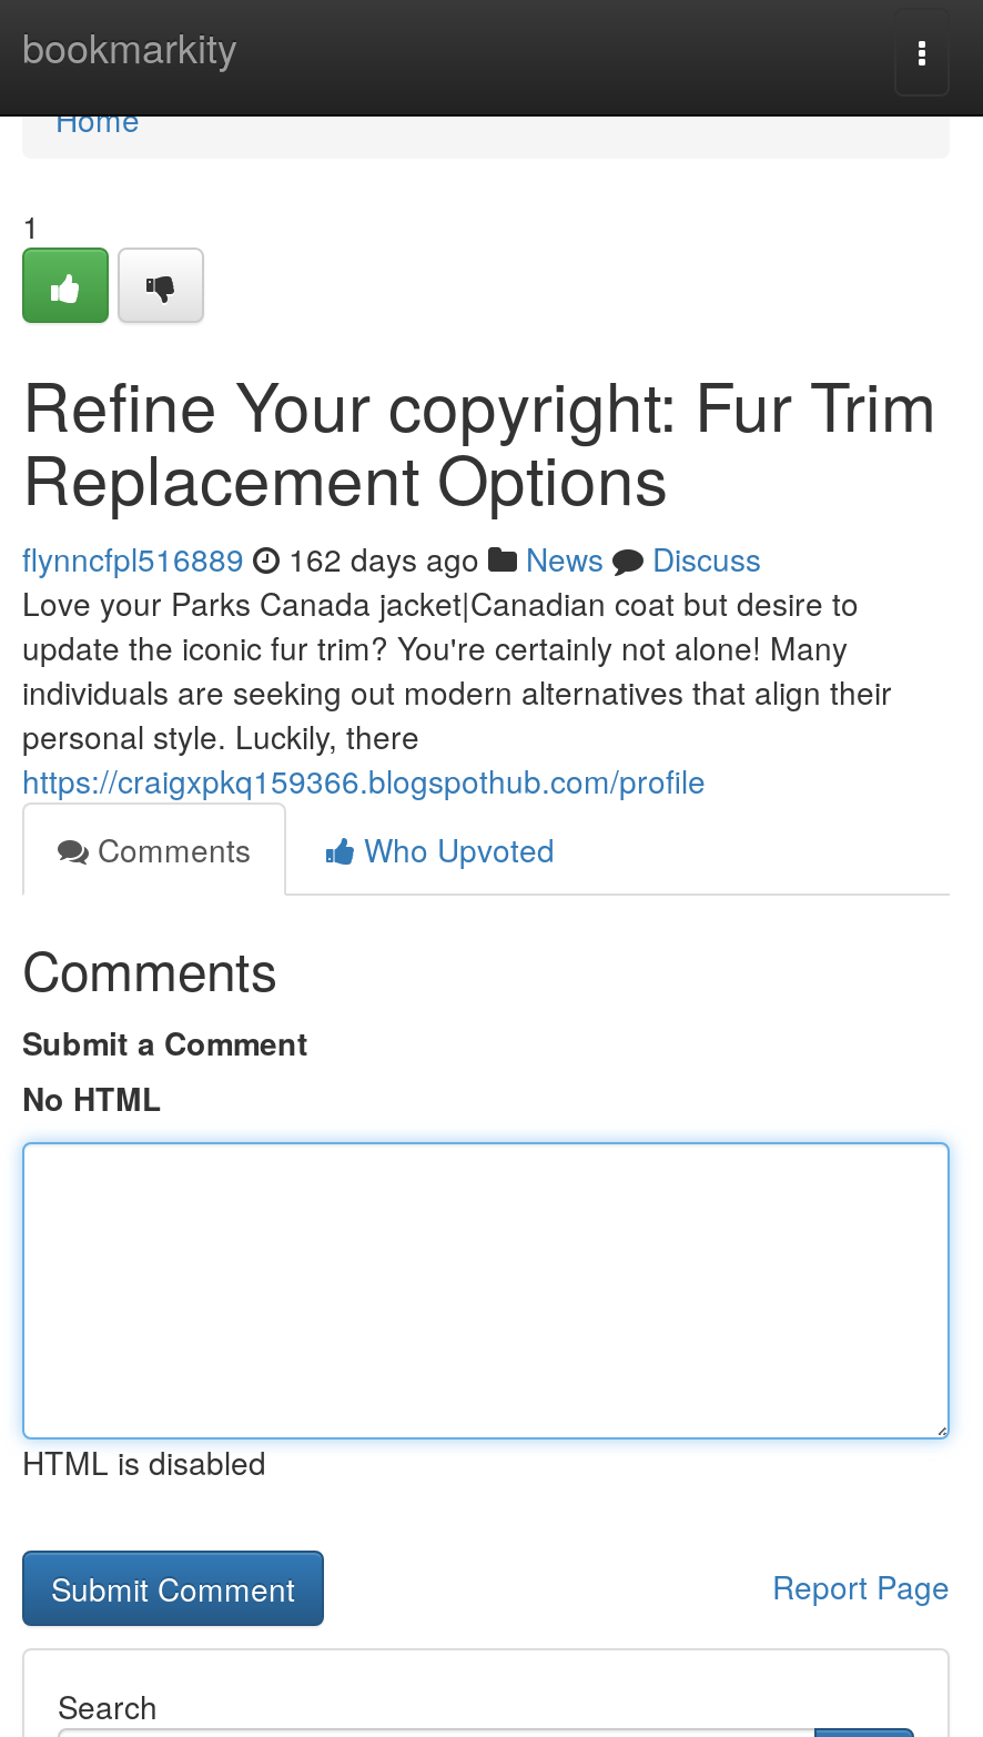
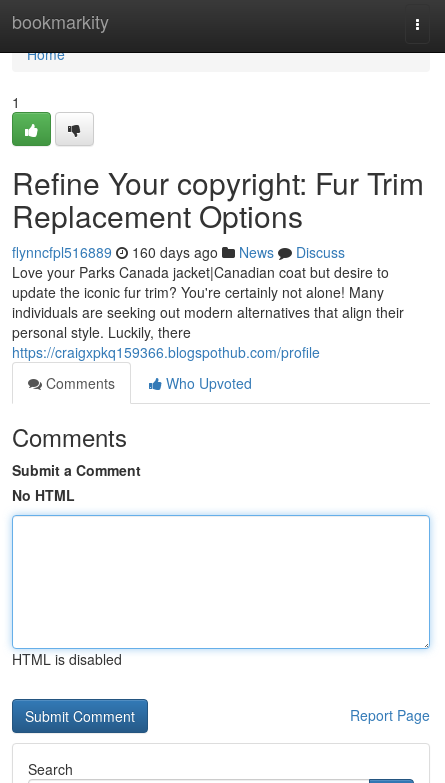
[22,536,761,580] flynncfpl516889 162 days ago News Discuss -> [12,242,345,262] flynncfpl516889 160 days ago News Discuss

